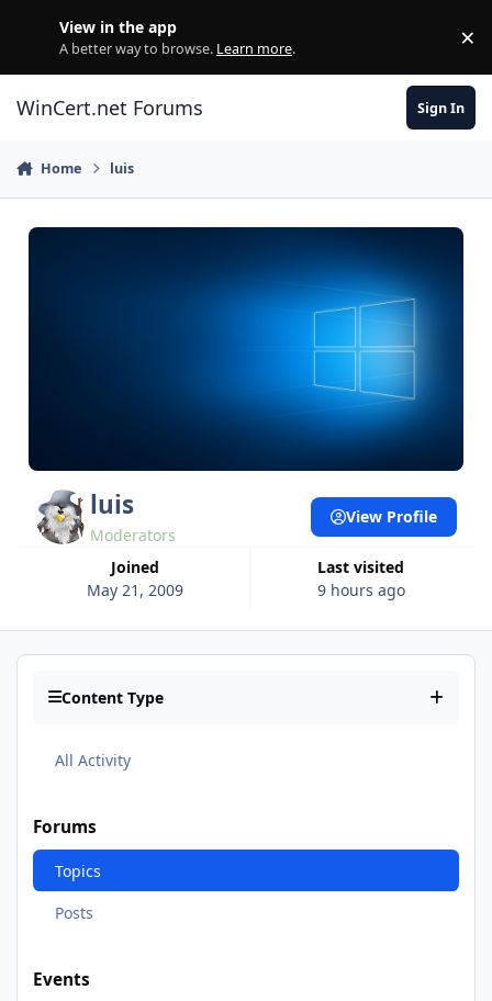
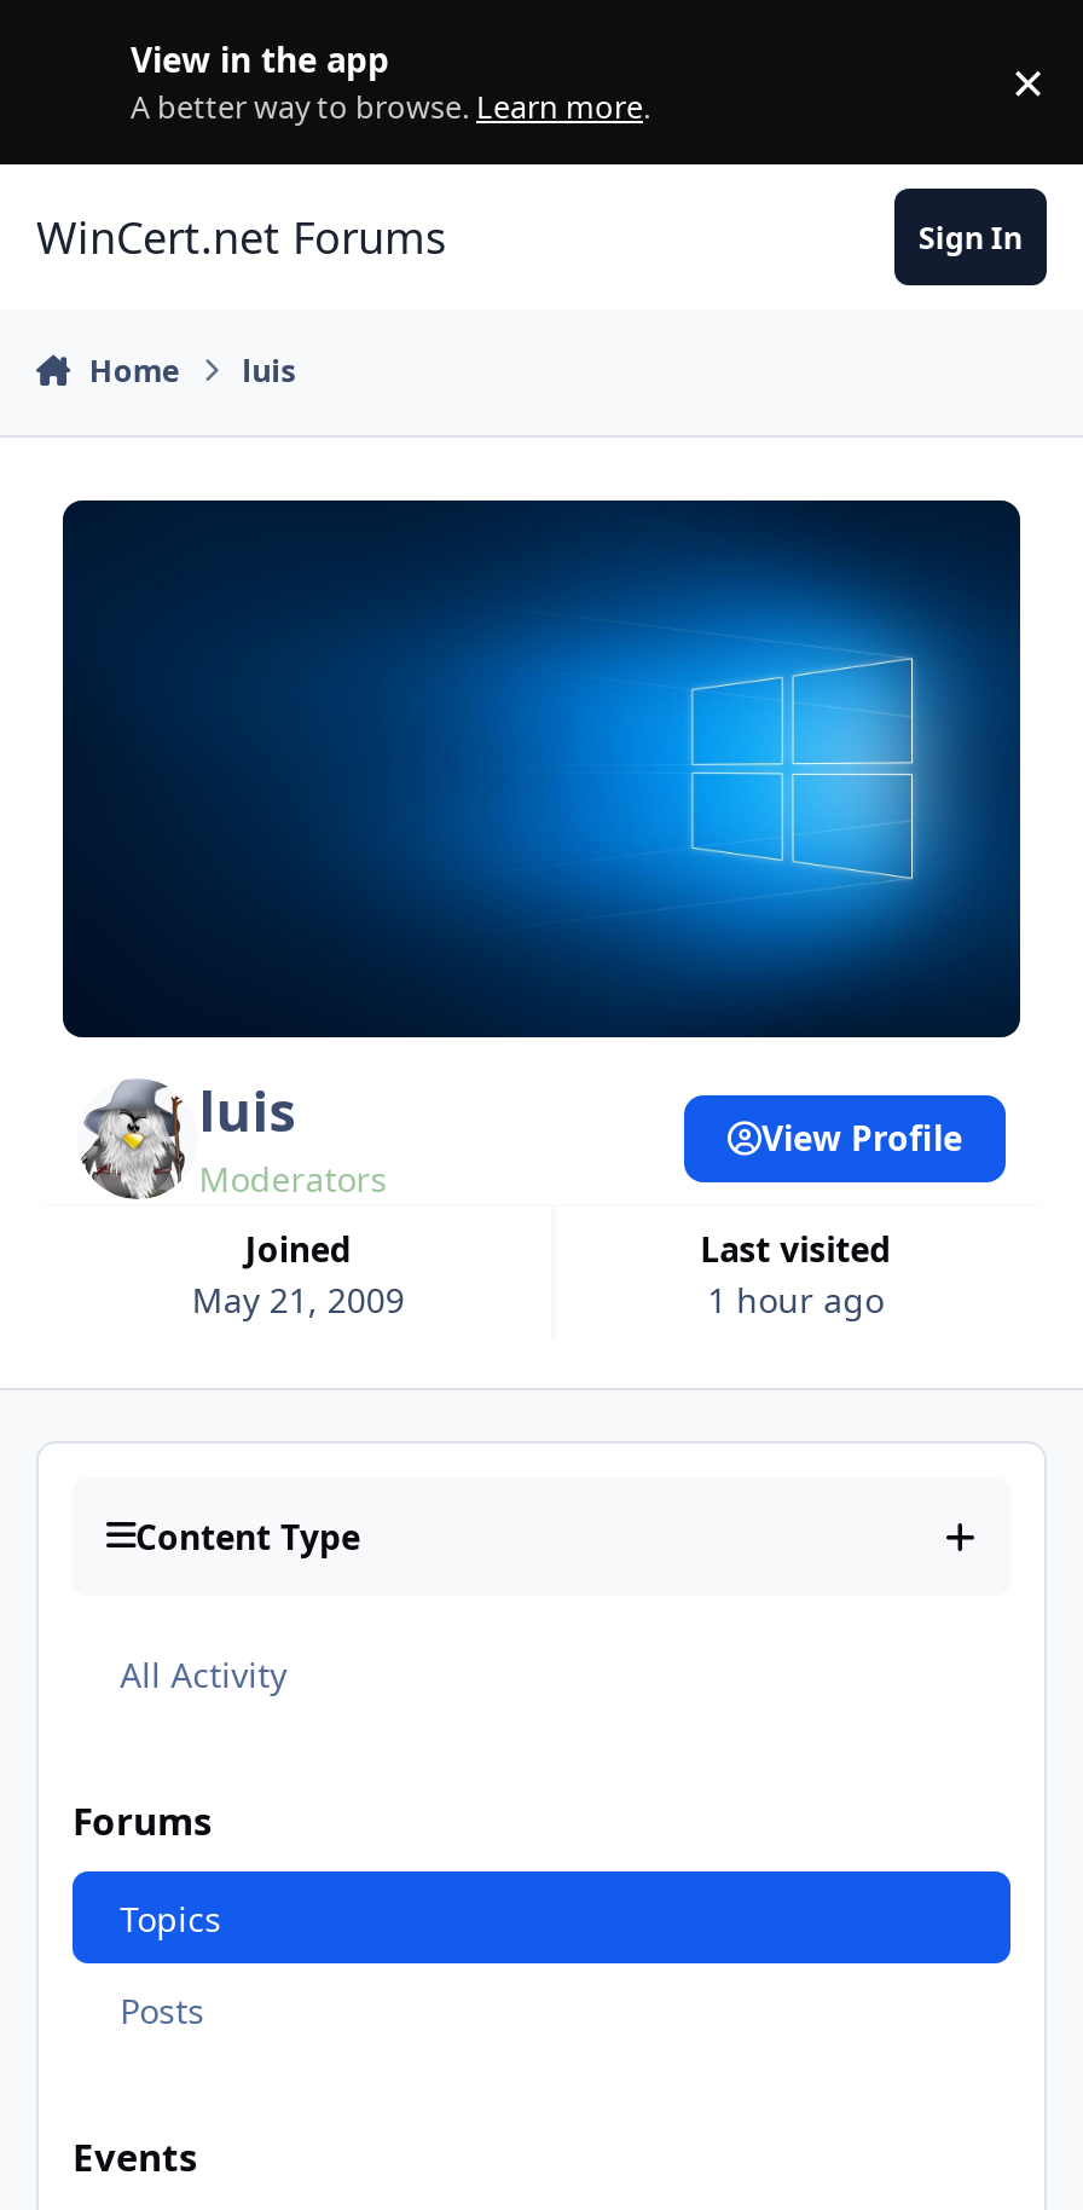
[317,580,405,601] 9 hours ago -> [708,1278,884,1324] 1 hour ago

